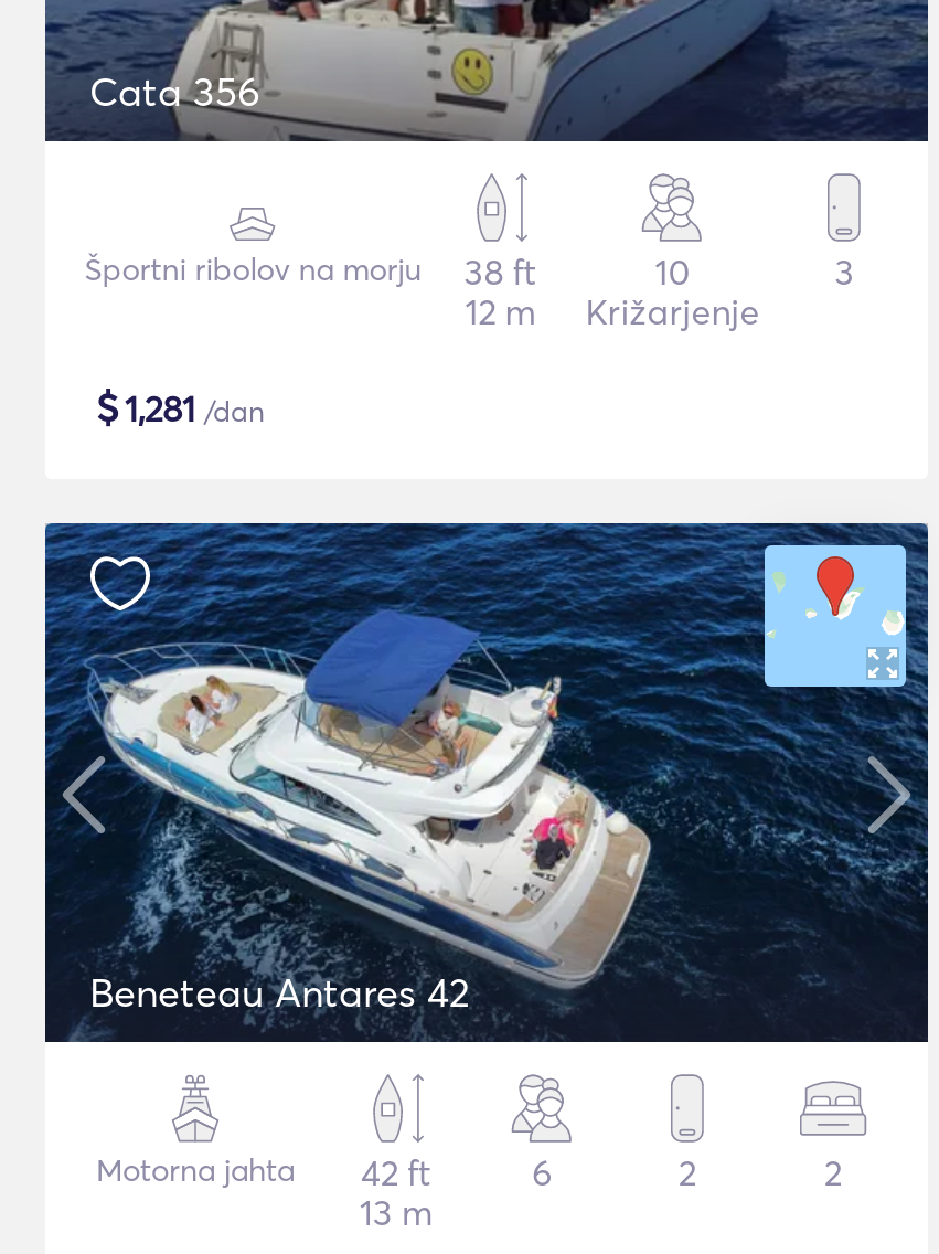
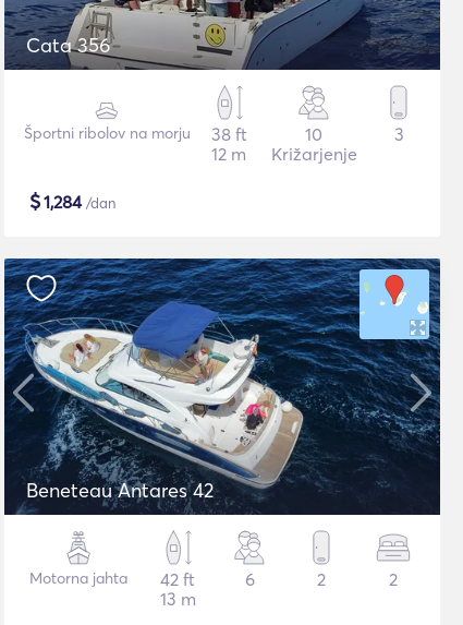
[96,382,264,433] $1,281 /dan -> [29,189,115,214] $1,284 /dan

